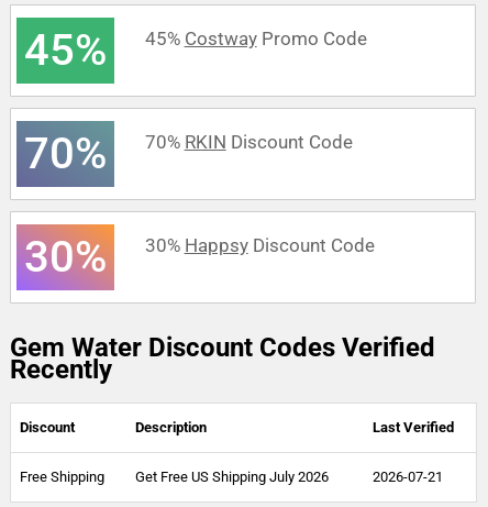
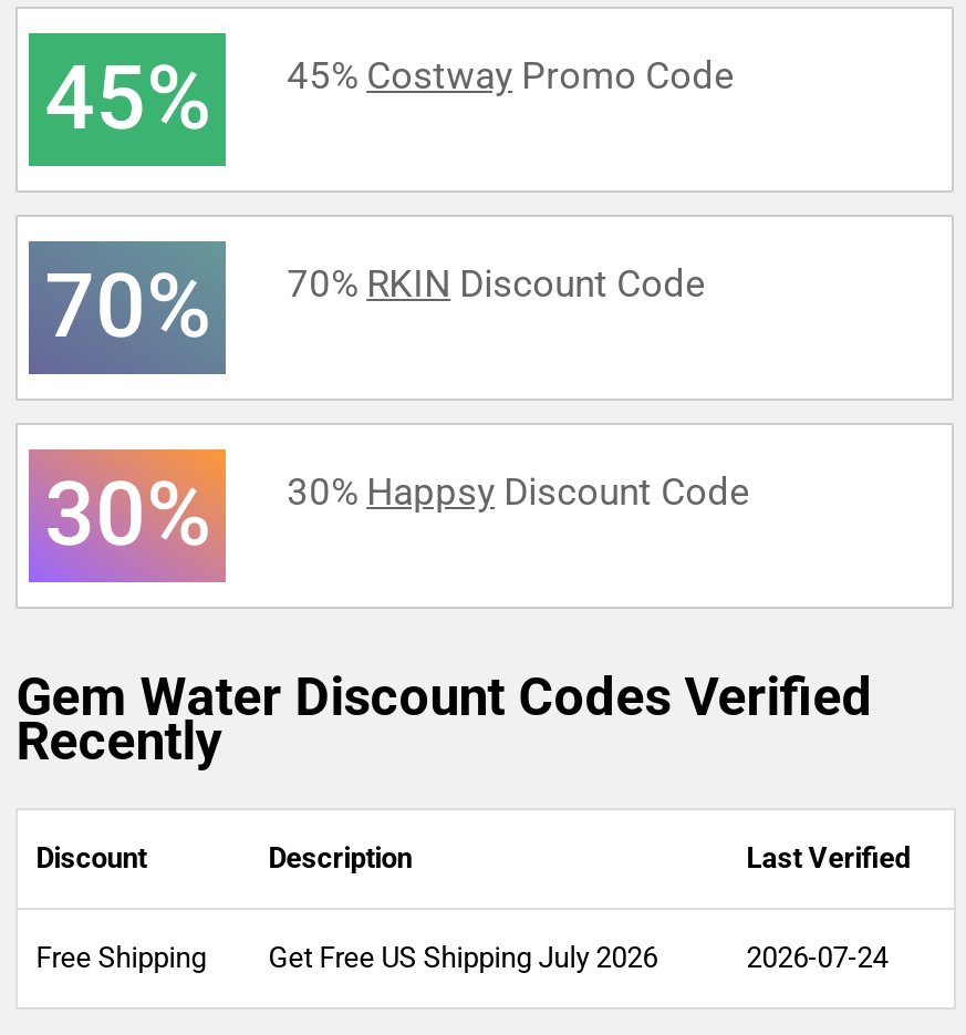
[373,469,443,485] 2026-07-21 -> [746,941,888,974] 2026-07-24

